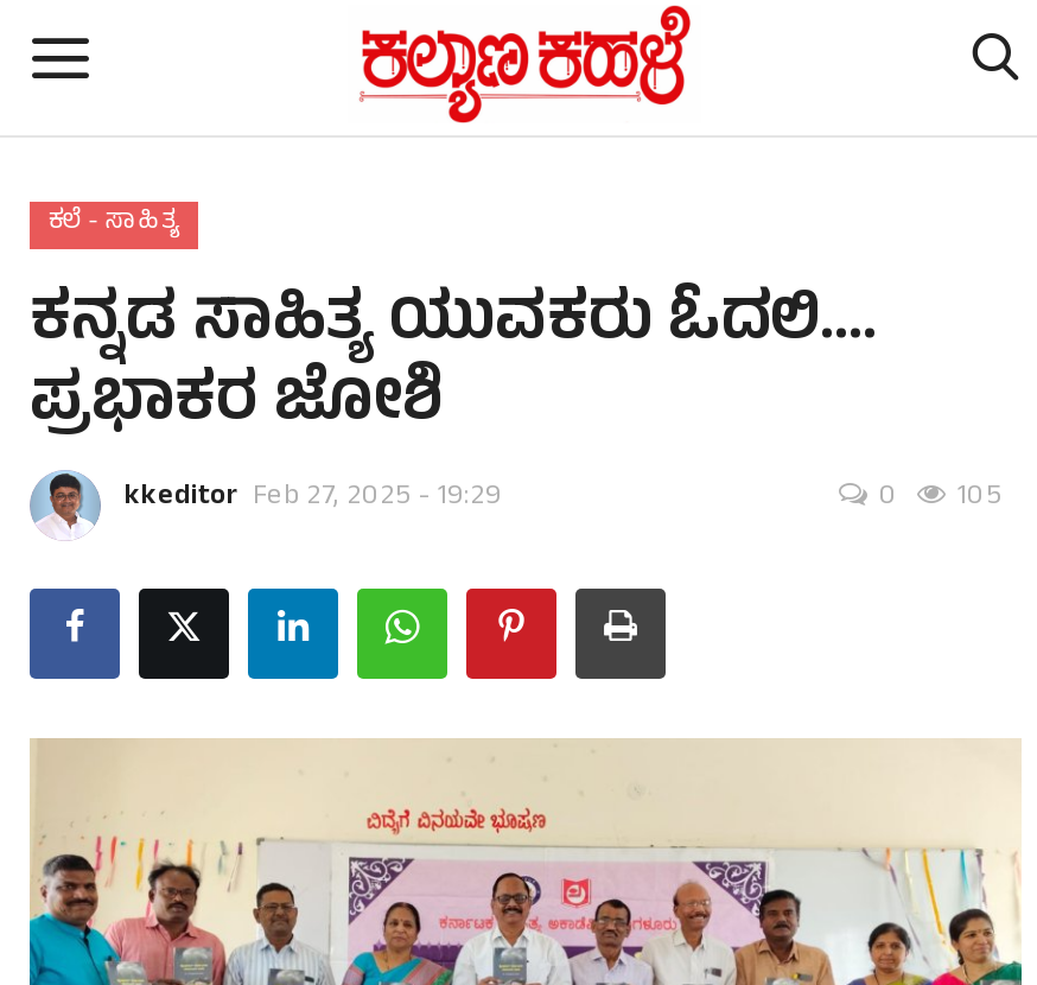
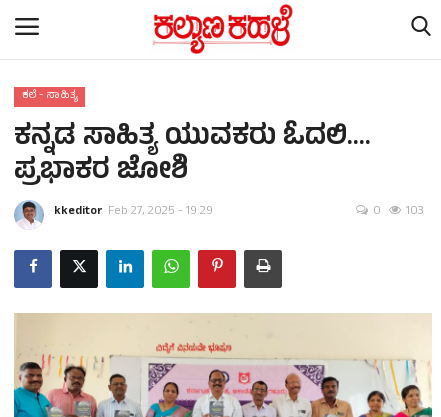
[879,474,1003,522] 0 105 -> [373,202,424,222] 0 103

